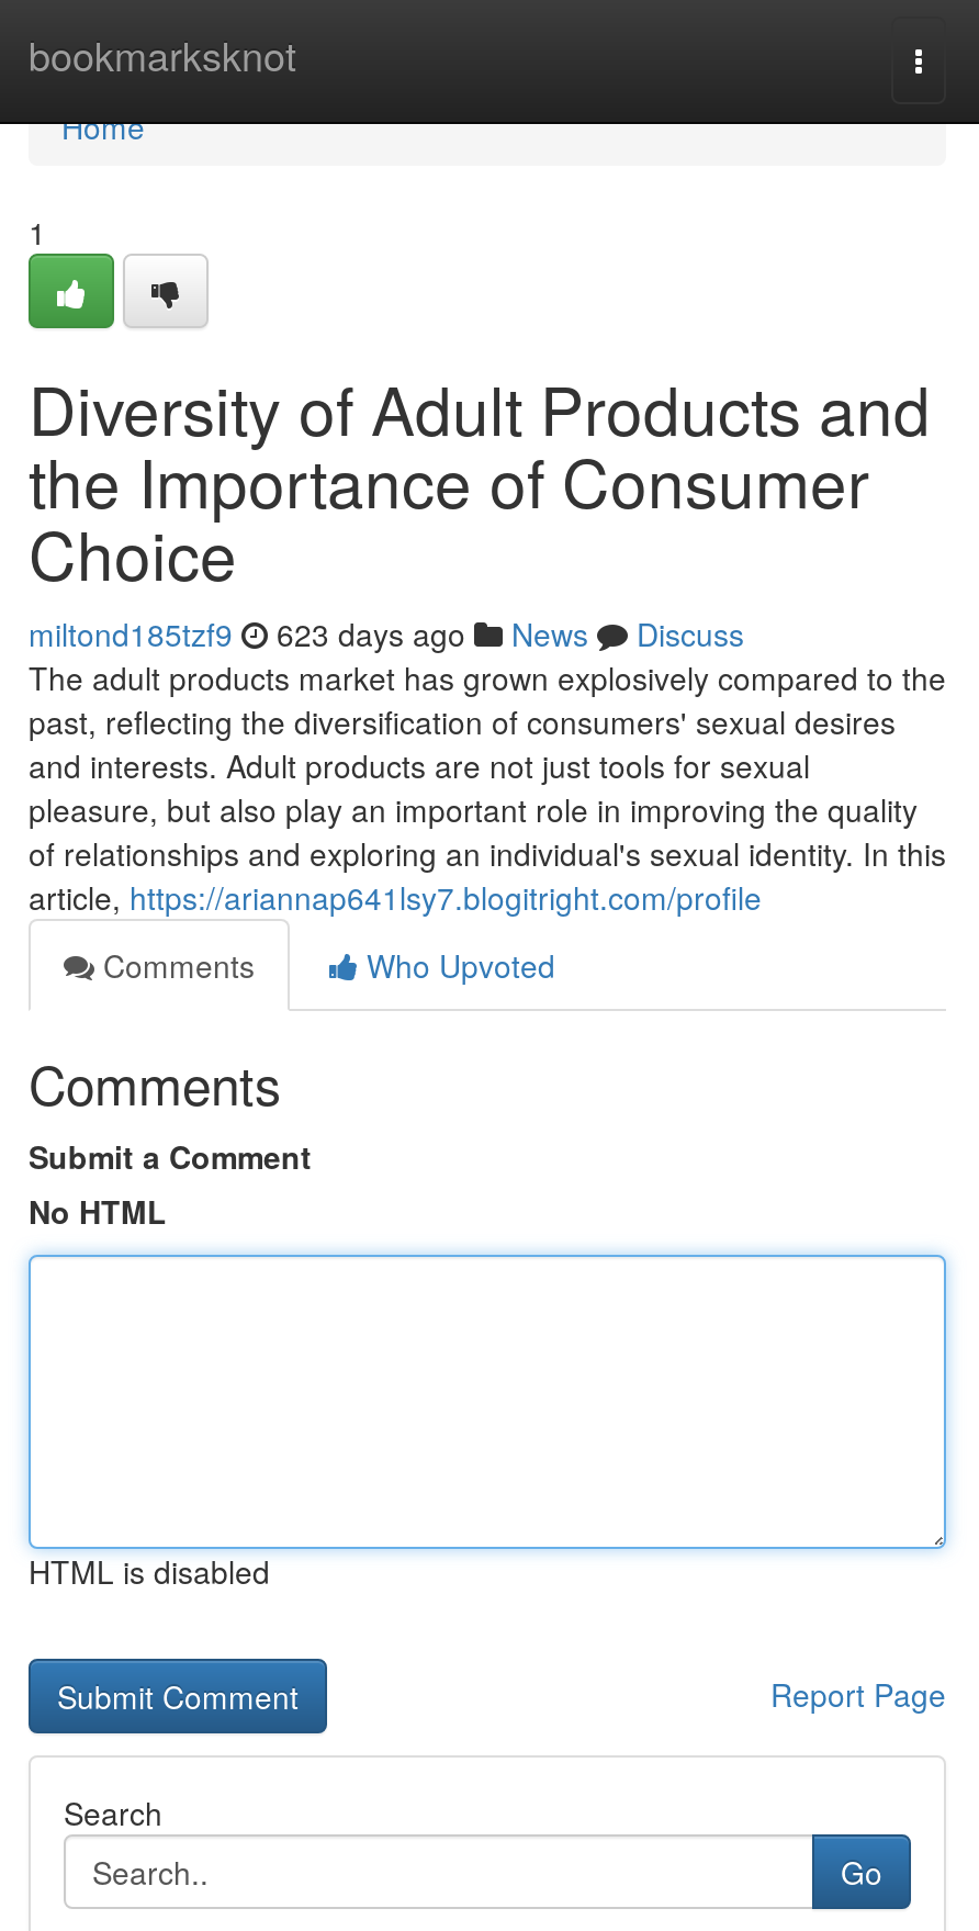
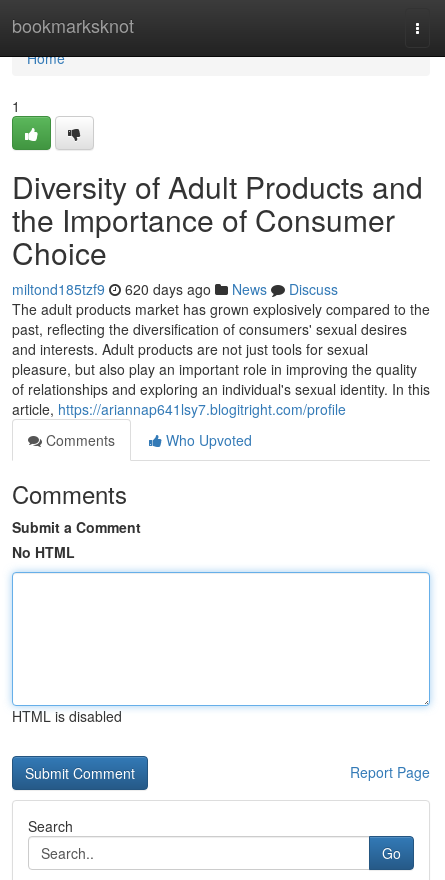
[29,611,744,655] miltond185tzf9 623 days ago News Discuss -> [12,279,338,299] miltond185tzf9 620 days ago News Discuss

